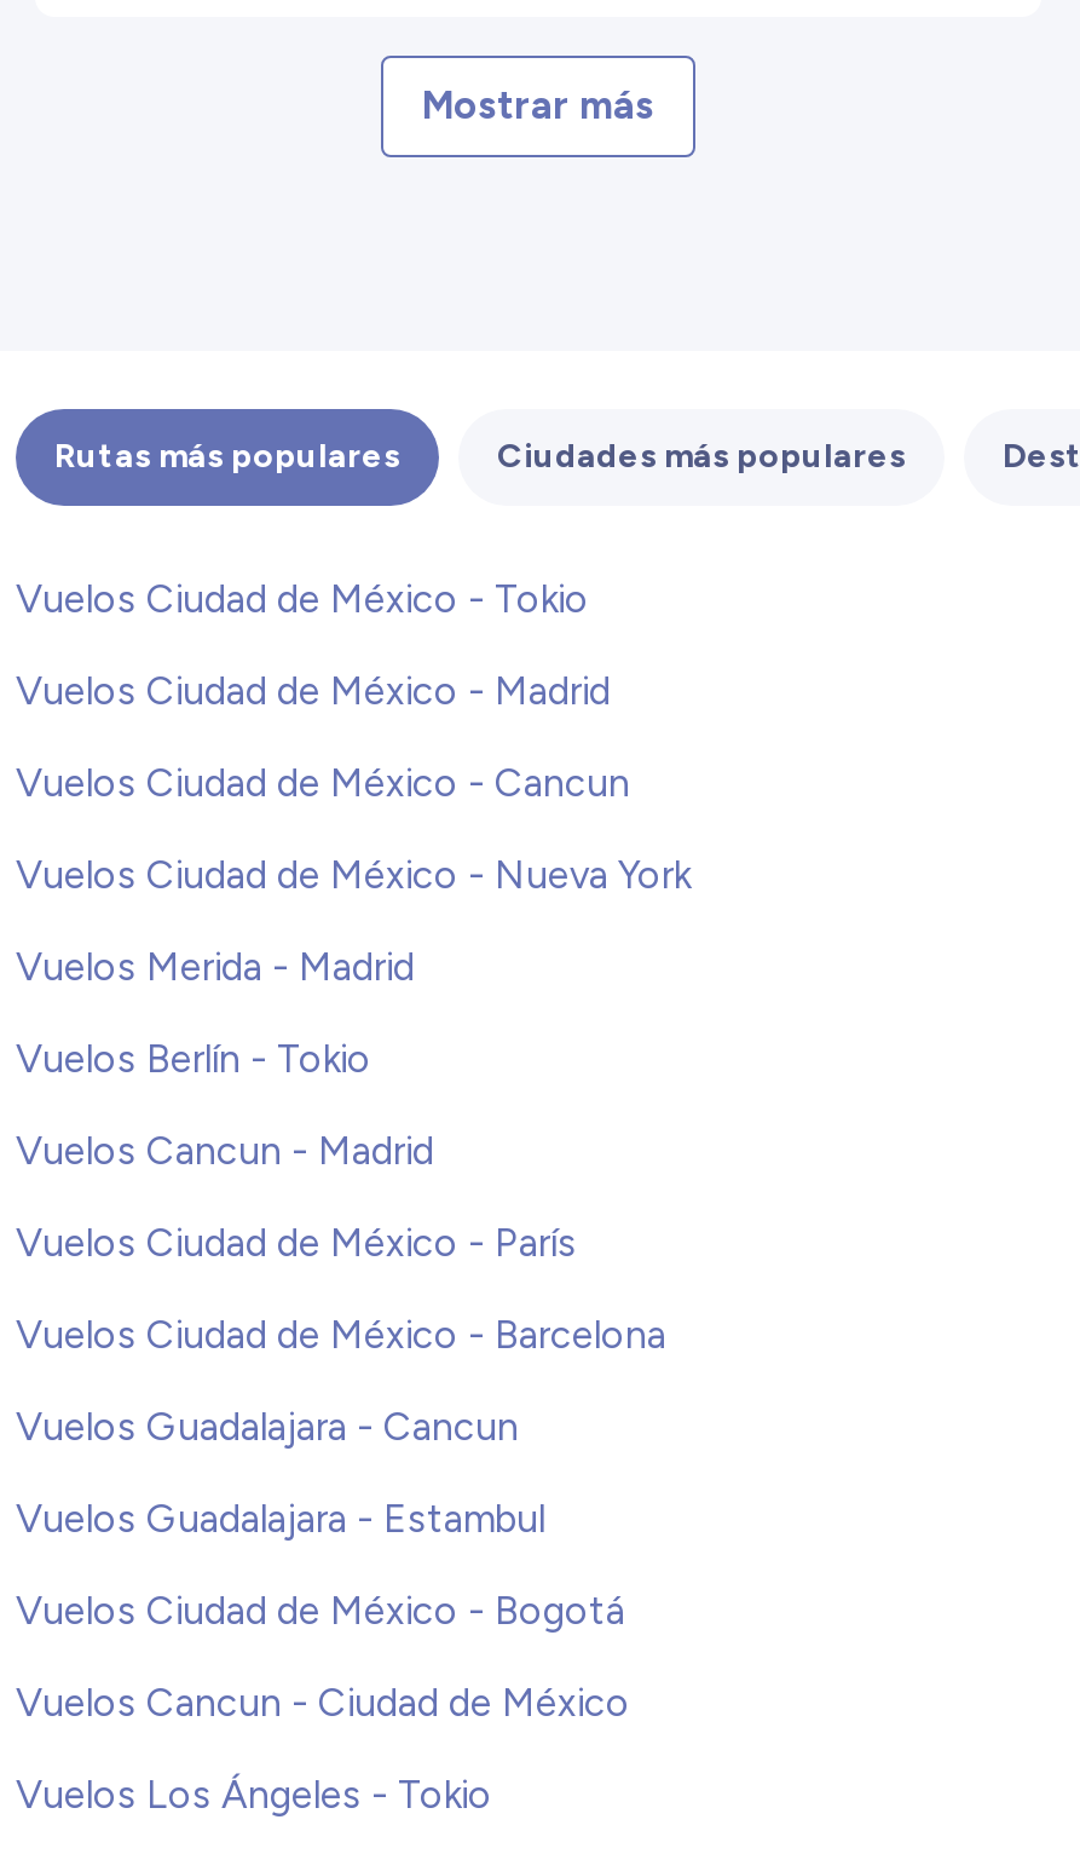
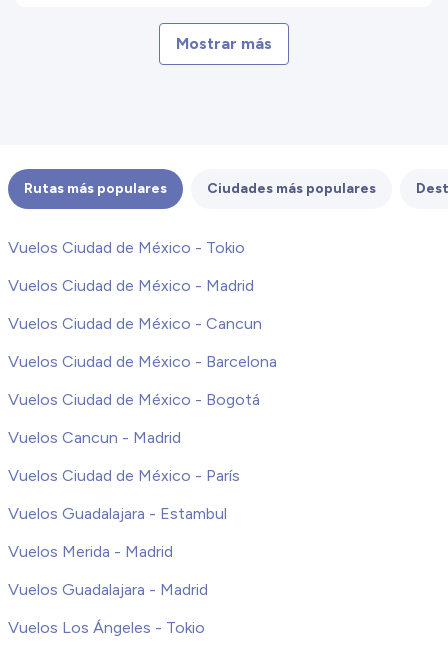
[16,852,691,1082] Vuelos Ciudad de México - Nueva York | Vuelos Berlín - Tokio -> none
moved [16,944,415,990] -> [8,542,173,561]: Vuelos Merida - Madrid
moved [16,1312,666,1358] -> [8,352,277,371]: Vuelos Ciudad de México - Barcelona
[16,1404,519,1450] Vuelos Guadalajara - Cancun -> none
moved [16,1588,625,1634] -> [8,390,260,409]: Vuelos Ciudad de México - Bogotá
[16,1680,630,1726] Vuelos Cancun - Ciudad de México -> [8,580,208,599] Vuelos Guadalajara - Madrid

